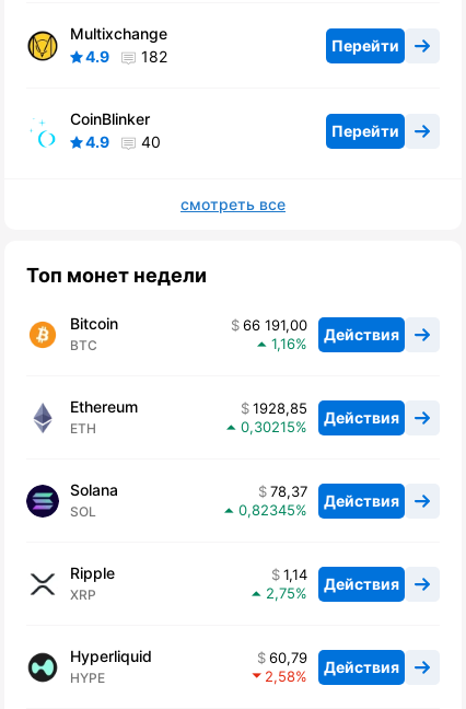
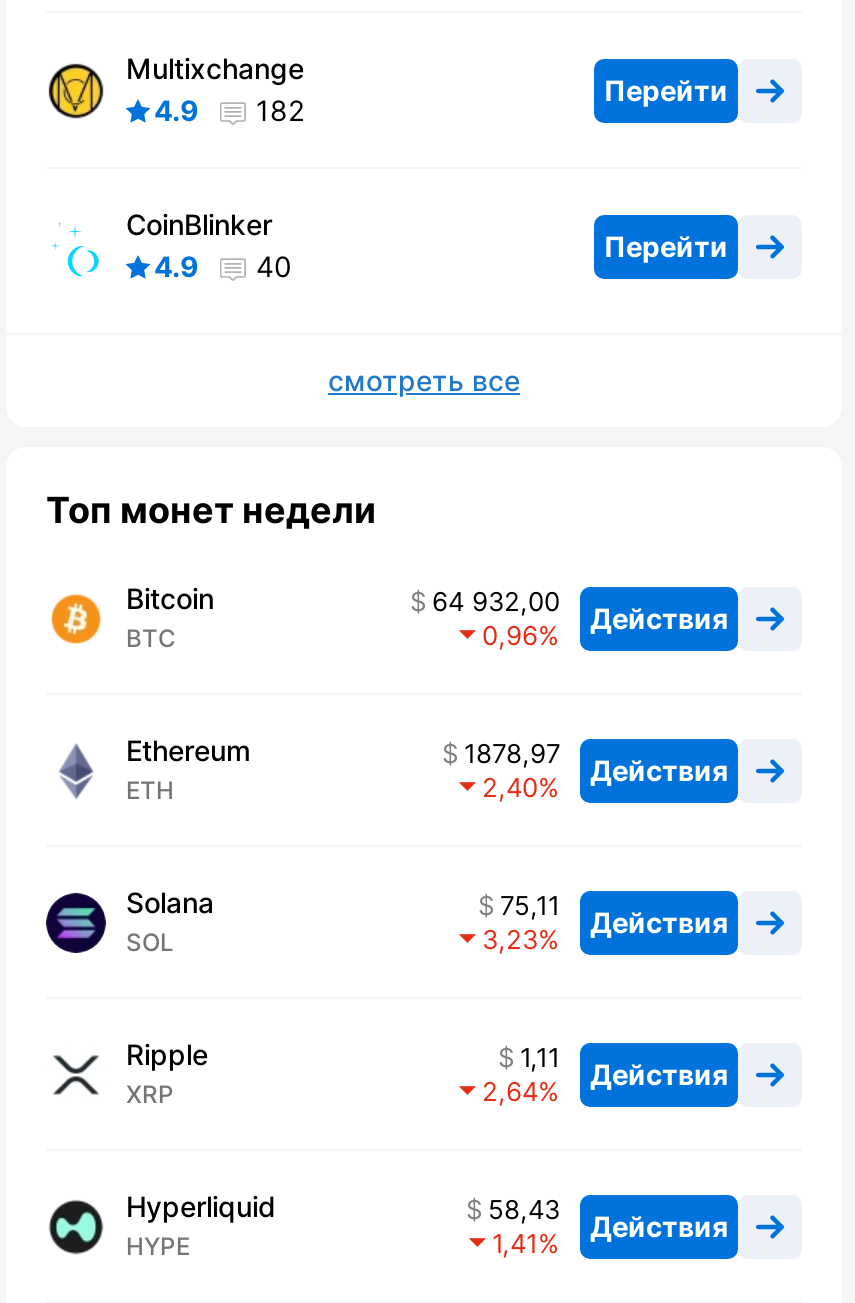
[243,317,399,343] 66 191,00 Действия -> [432,586,728,635] 64 932,00 Действия
[271,335,295,353] 1,16 -> [482,620,538,652] 0,96
[253,400,399,427] 1928,85 Действия -> [464,738,728,787] 1878,97 Действия
[241,418,295,436] 0,30215 -> [482,772,538,804] 2,40
[270,483,399,510] 78,37 Действия -> [500,890,728,939] 75,11 Действия
[238,502,295,519] 0,82345 -> [482,924,538,956] 3,23
[283,566,399,593] 1,14 Действия -> [520,1042,728,1091] 1,11 Действия
[266,585,295,602] 2,75 -> [482,1076,538,1108] 2,64
[269,649,399,676] 60,79 Действия -> [488,1194,728,1243] 58,43 Действия
[265,668,295,685] 2,58 -> [492,1228,538,1260] 1,41

